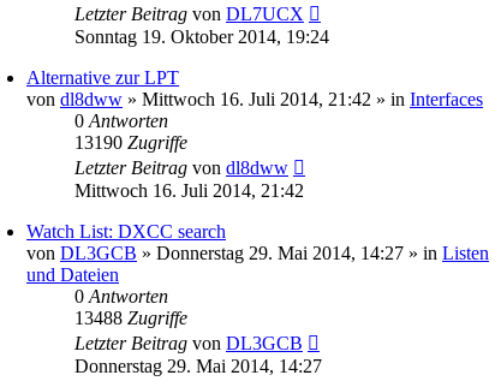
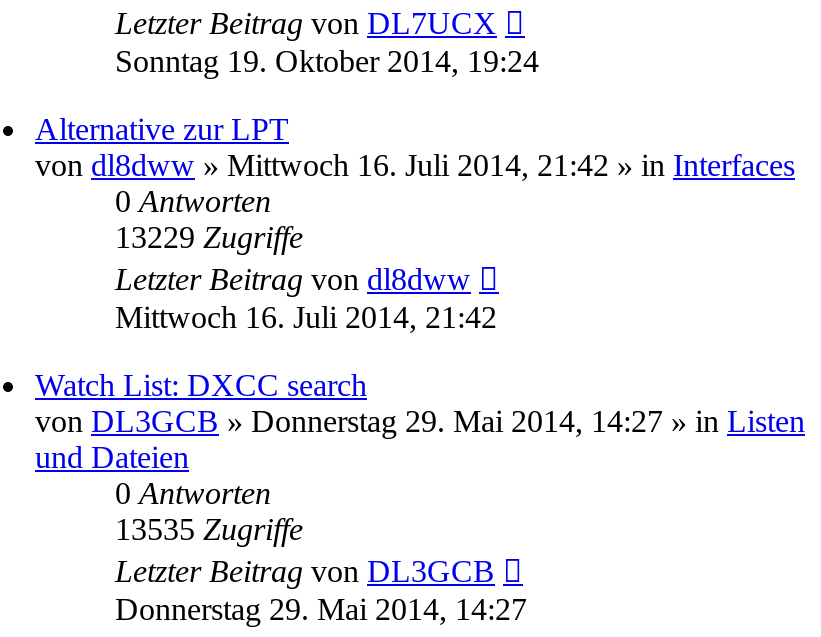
[74,132,187,153] 13190 Zugriffe -> [115,220,303,254] 13229 Zugriffe
[74,308,187,328] 13488 Zugriffe -> [115,512,303,546] 13535 Zugriffe

